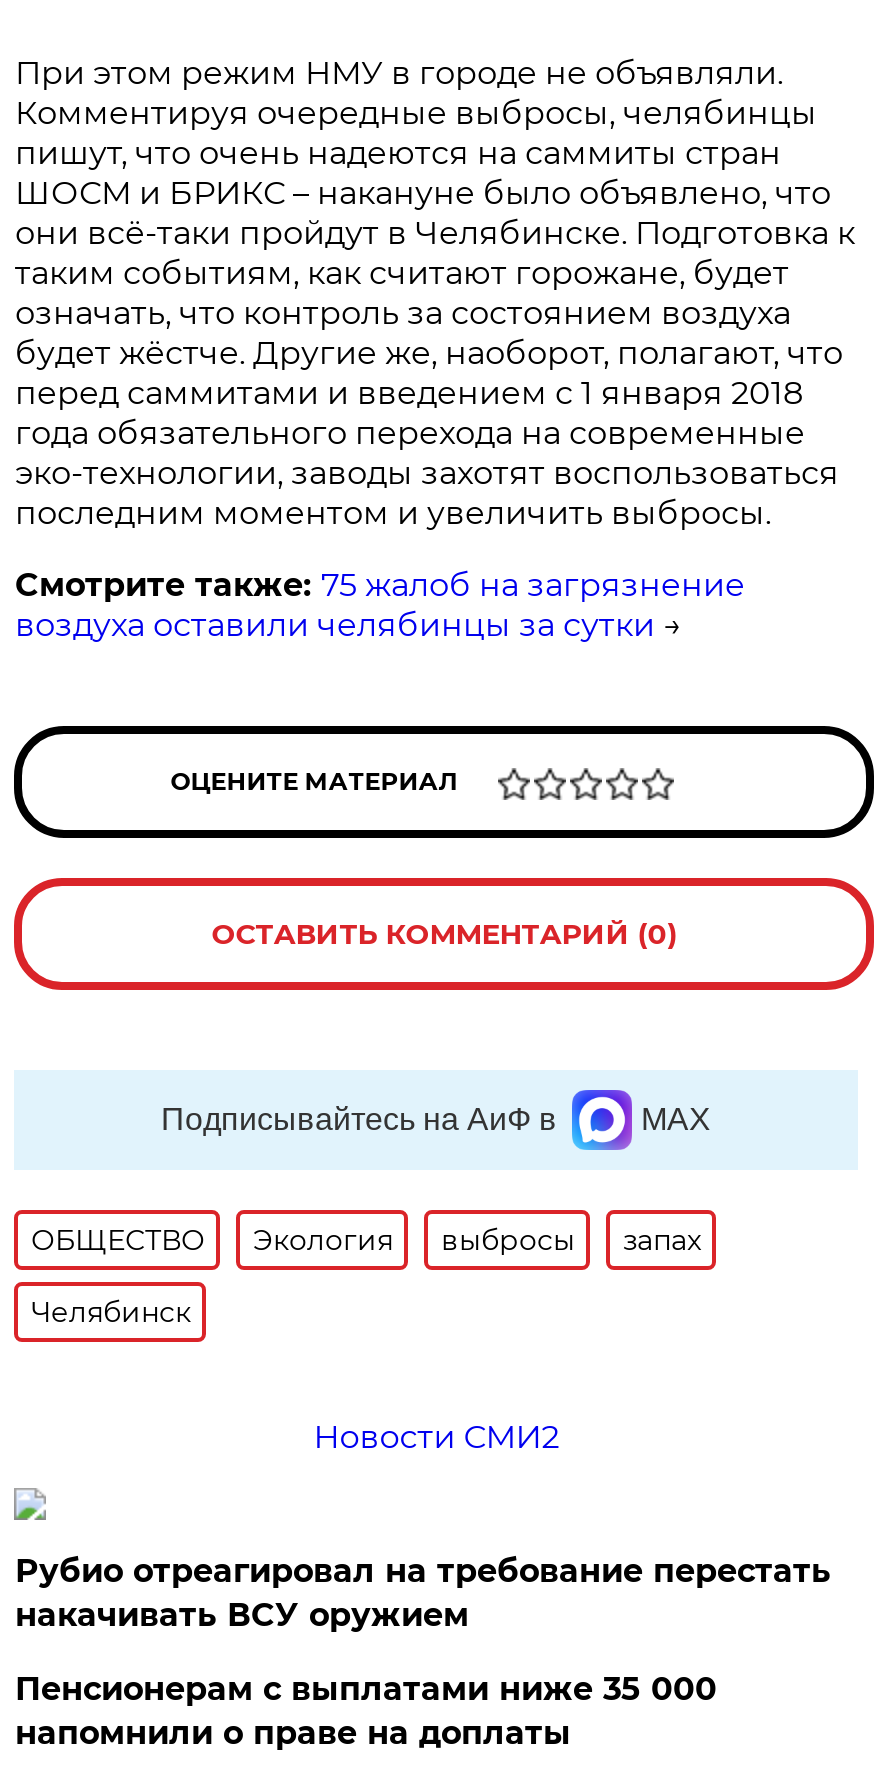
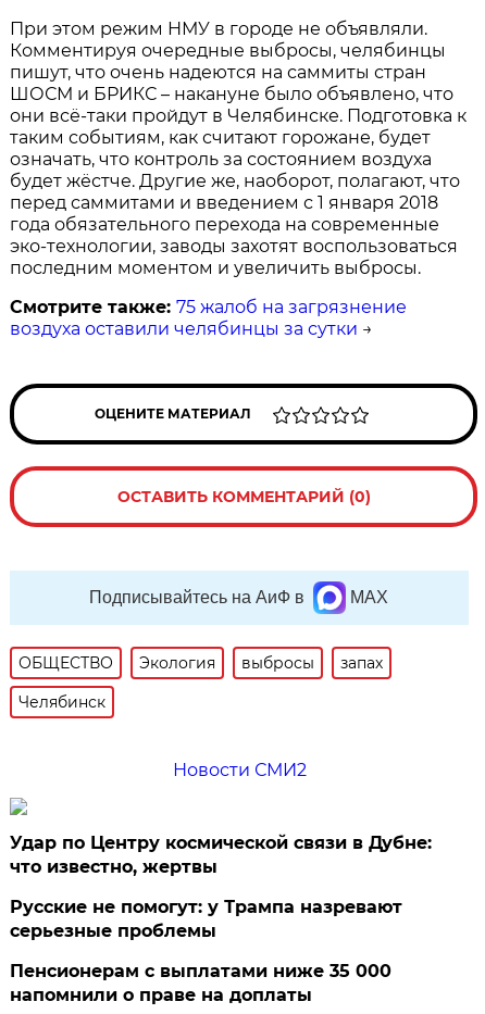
[15,1552,831,1634] Рубио отреагировал на требование перестать | накачивать ВСУ оружием -> [10,832,432,941] Удар по Центру космической связи в Дубне: | что известно, жертвы | Русские не помогут: у Трампа назревают | серьезные проблемы

